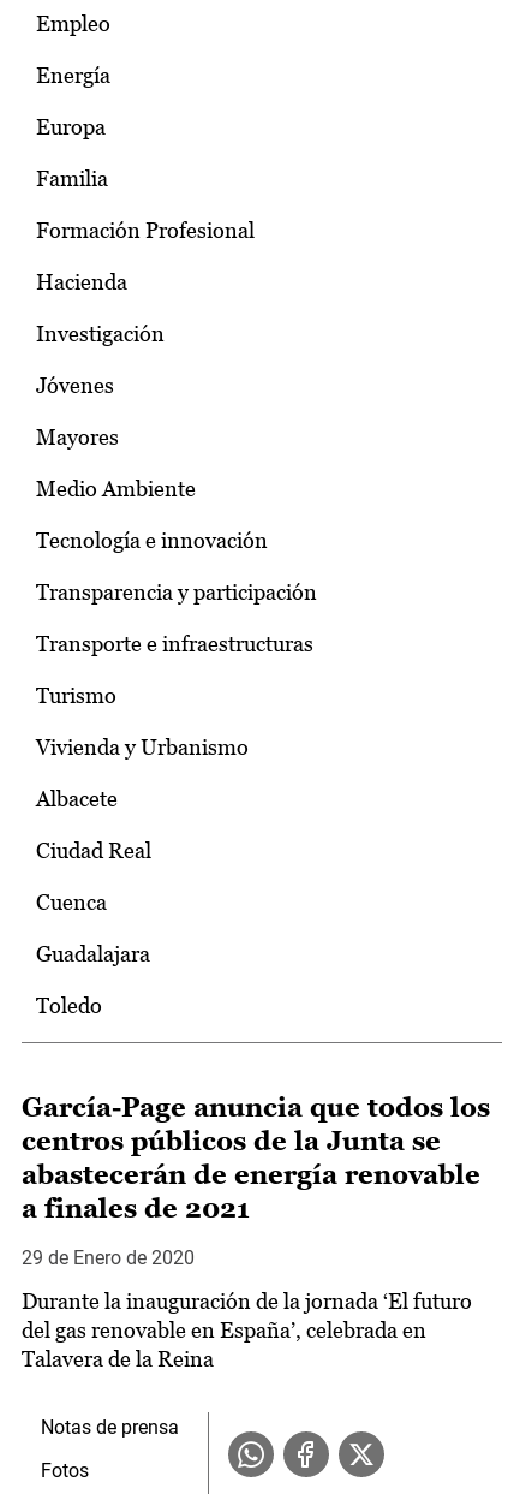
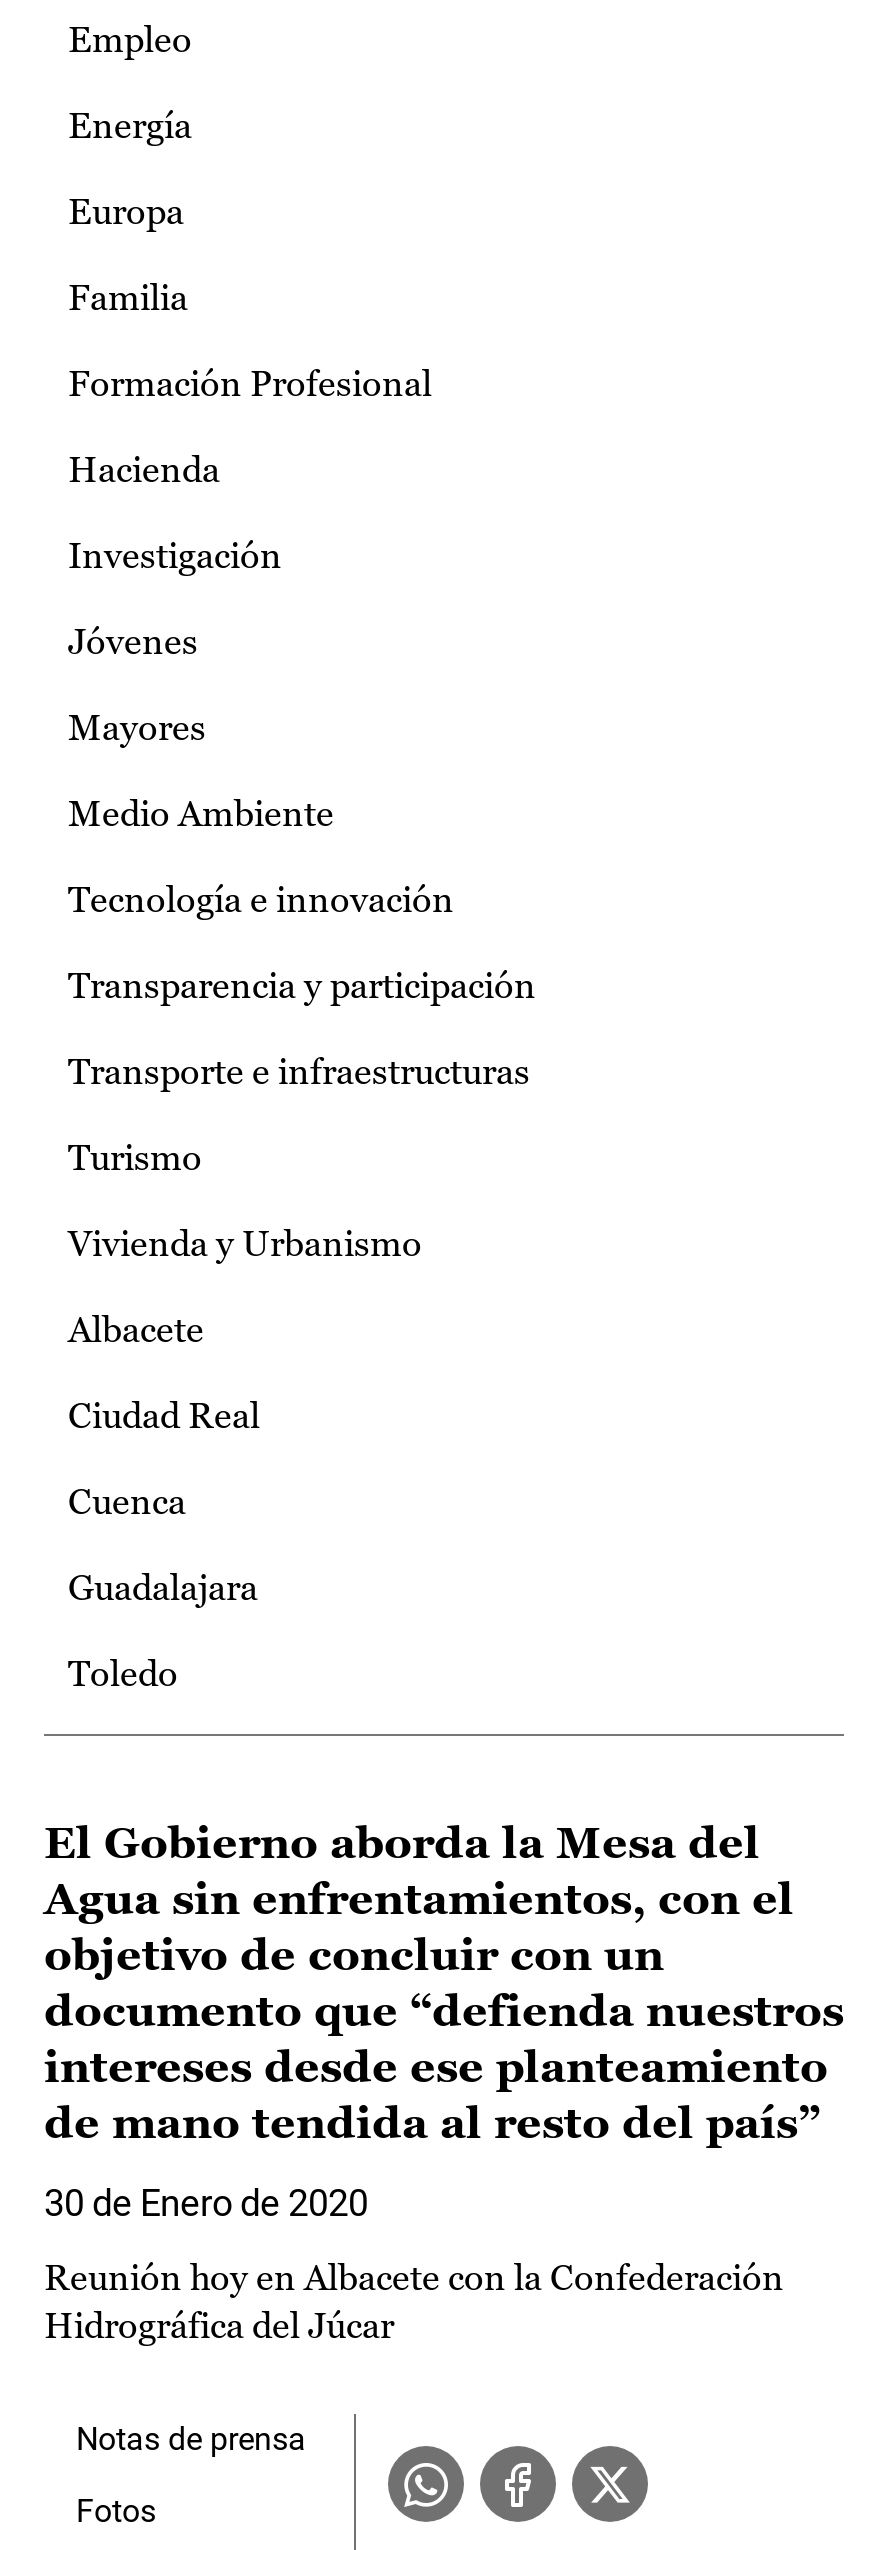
[22,1093,490,1224] García-Page anuncia que todos los | centros públicos de la Junta se | abastecerán de energía renovable | a finales de 2021 -> [44,1818,844,2148] El Gobierno aborda la Mesa del | Agua sin enfrentamientos, con el | objetivo de concluir con un | documento que “defienda nuestros | intereses desde ese planteamiento | de mano tendida al resto del país”
[22,1247,195,1269] 29 de Enero de 2020 -> [44,2182,368,2224] 30 de Enero de 2020
[22,1289,472,1372] Durante la inauguración de la jornada ‘El futuro | del gas renovable en España’, celebrada en | Talavera de la Reina -> [44,2256,784,2346] Reunión hoy en Albacete con la Confederación | Hidrográfica del Júcar

